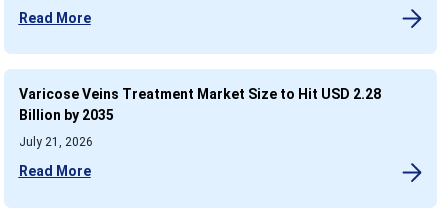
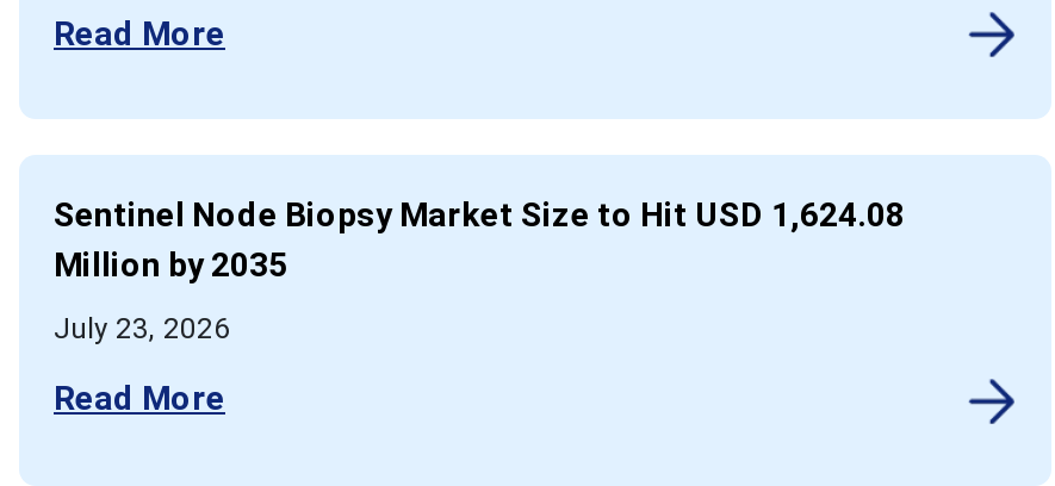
[18,86,380,102] Varicose Veins Treatment Market Size to Hit USD 2.28 -> [54,196,905,234] Sentinel Node Biopsy Market Size to Hit USD 1,624.08
[18,107,113,123] Billion by 2035 -> [54,246,287,284] Million by 2035
[18,135,92,149] July 21, 2026 -> [54,313,230,346] July 23, 2026

